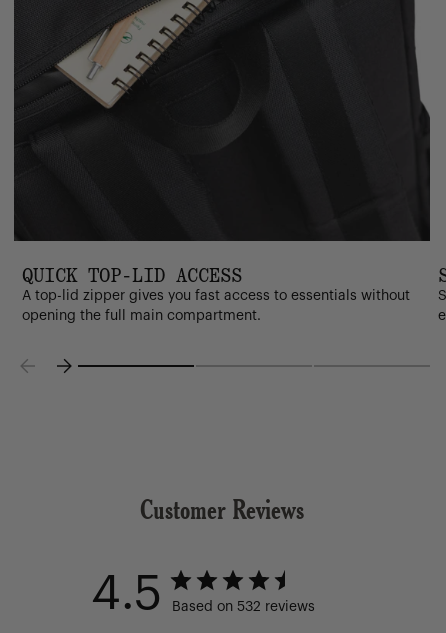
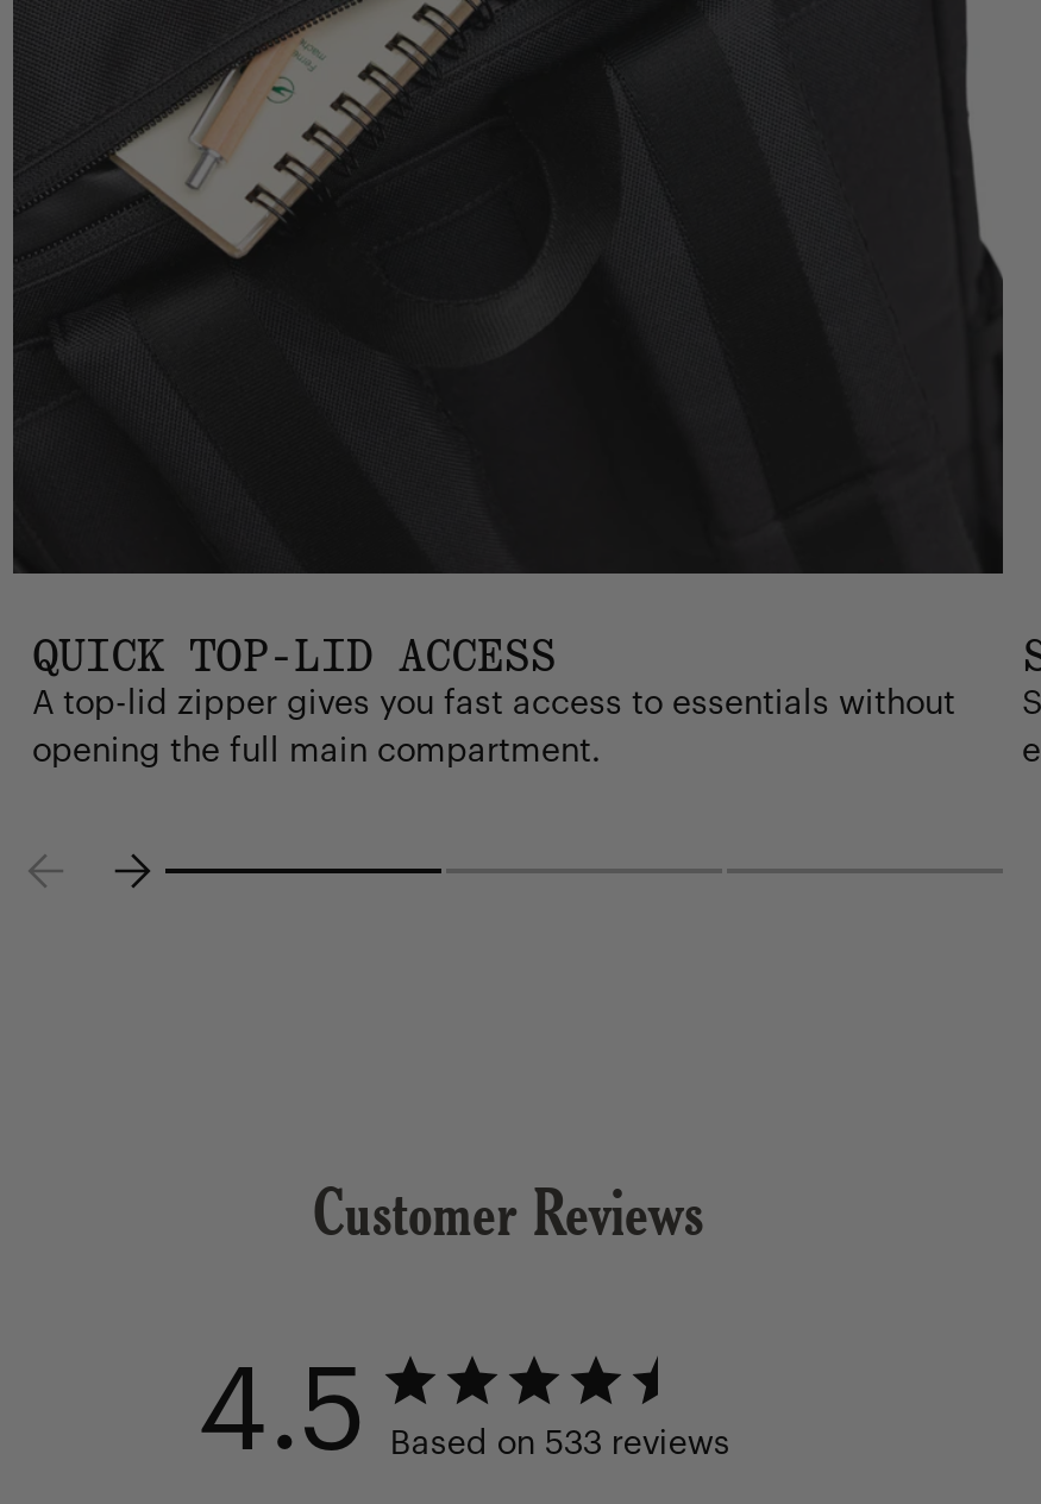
[172,600,315,614] Based on 532 reviews -> [390,1428,730,1461] Based on 533 reviews

